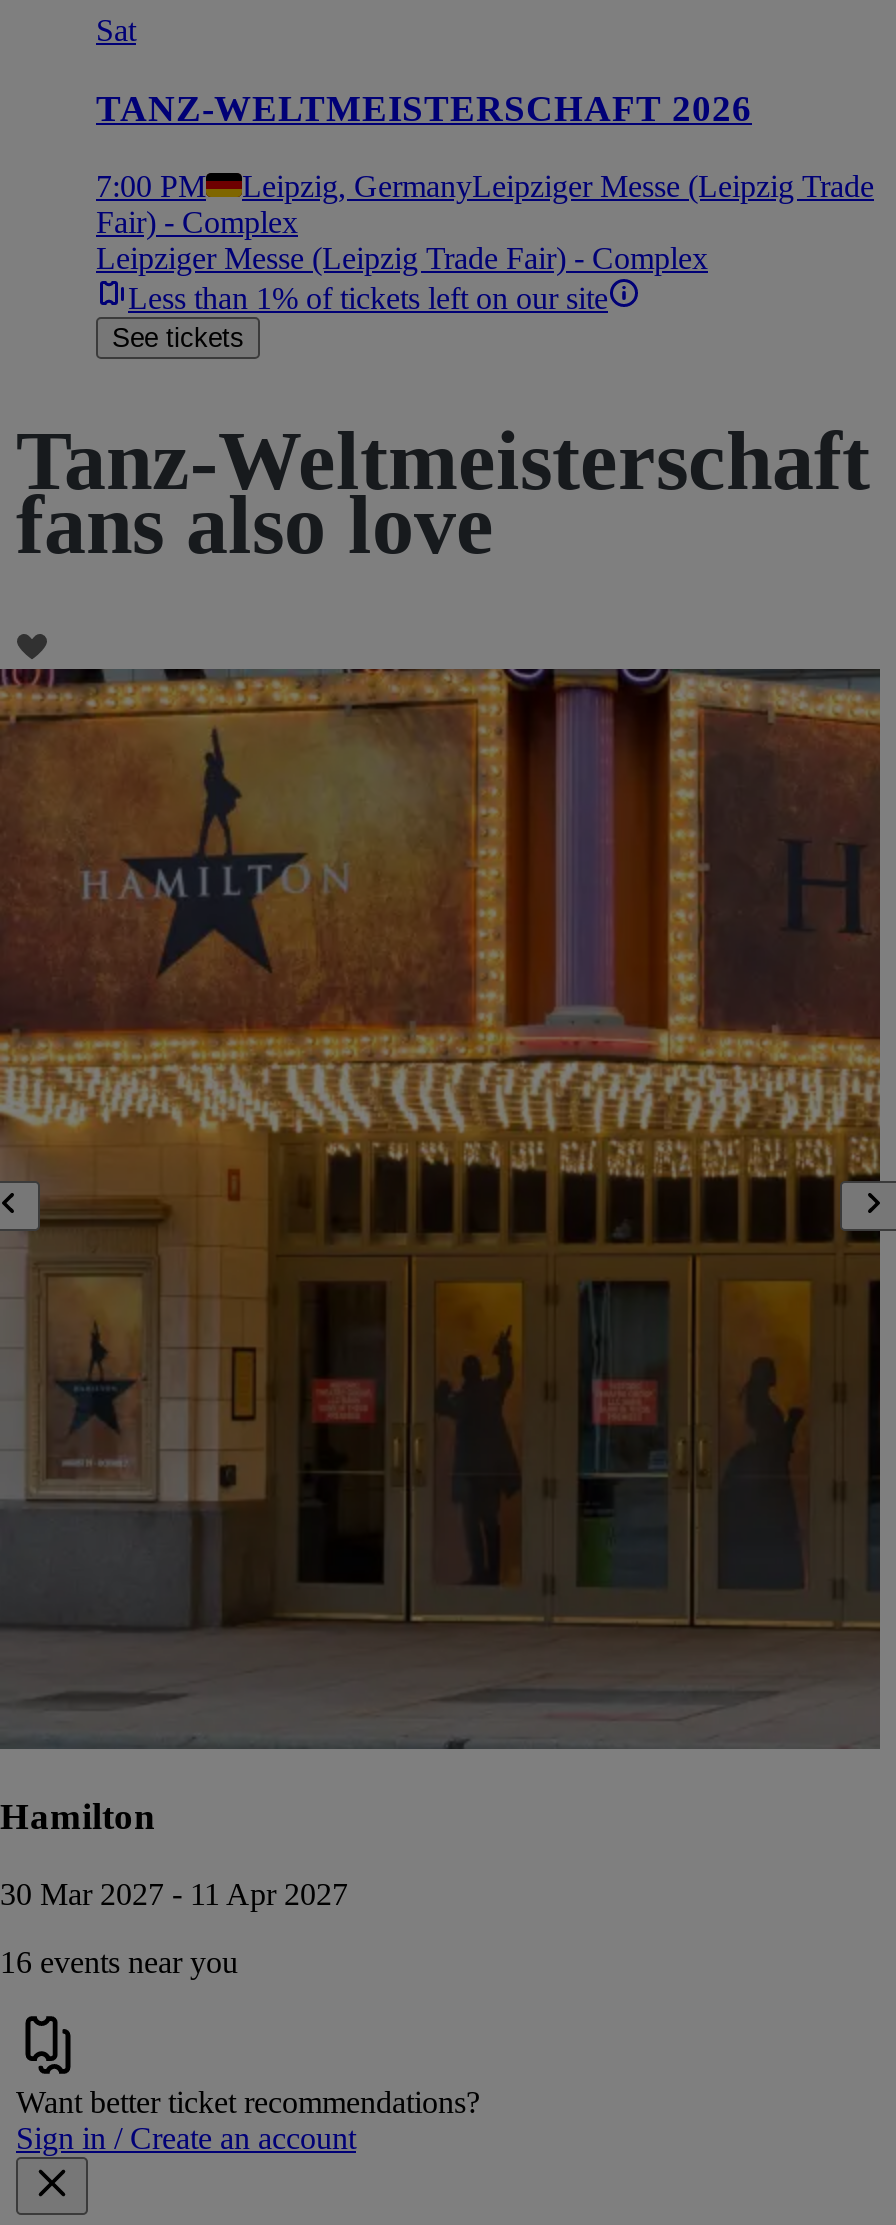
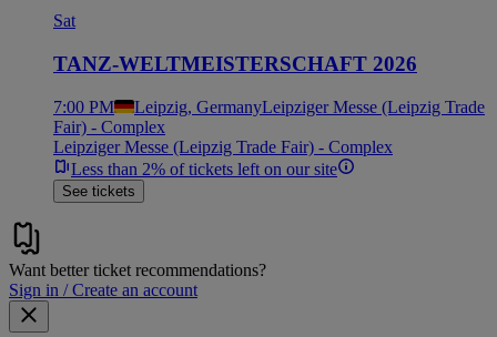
[128,280,608,314] Less than 1% of tickets left on our site -> [71,159,337,178] Less than 2% of tickets left on our site
[16,414,870,570] Tanz-Weltmeisterschaft | fans also love -> none
[0,633,890,1979] [image] | Hamilton | 30 Mar 2027 - 11 Apr 2027 | 16 events near you -> none

